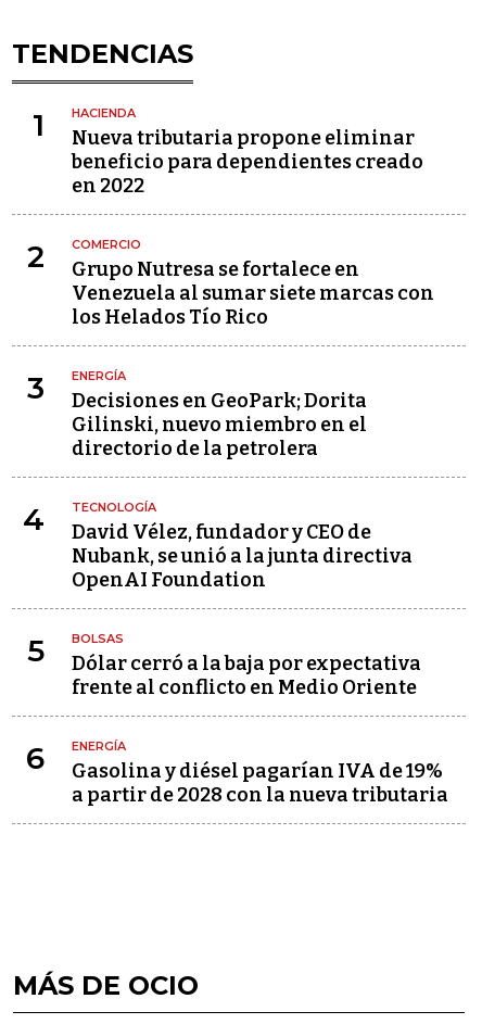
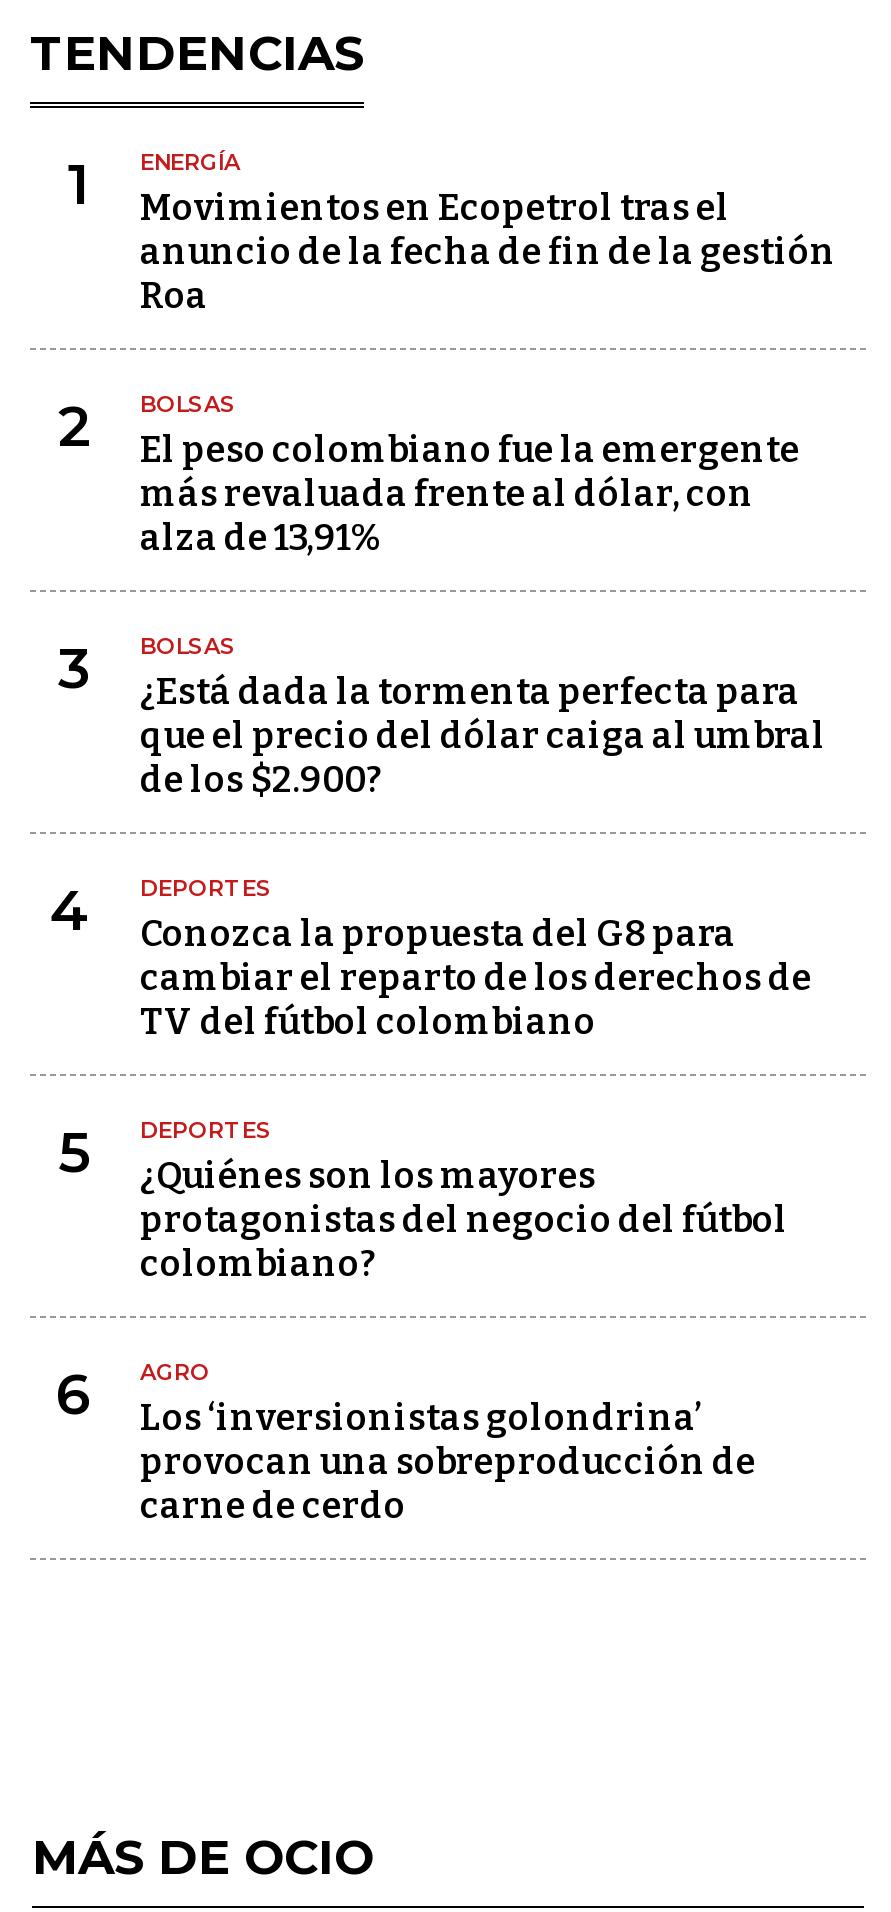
[72,105,423,198] HACIENDA | Nueva tributaria propone eliminar | beneficio para dependientes creado | en 2022 -> [140,148,836,318] ENERGÍA | Movimientos en Ecopetrol tras el | anuncio de la fecha de fin de la gestión | Roa
[72,237,434,329] COMERCIO | Grupo Nutresa se fortalece en | Venezuela al sumar siete marcas con | los Helados Tío Rico -> [140,390,800,560] BOLSAS | El peso colombiano fue la emergente | más revaluada frente al dólar, con | alza de 13,91%
[72,368,367,460] ENERGÍA | Decisiones en GeoPark; Dorita | Gilinski, nuevo miembro en el | directorio de la petrolera -> [140,632,826,802] BOLSAS | ¿Está dada la tormenta perfecta para | que el precio del dólar caiga al umbral | de los $2.900?
[72,500,413,592] TECNOLOGÍA | David Vélez, fundador y CEO de | Nubank, se unió a la junta directiva | OpenAI Foundation -> [140,874,812,1044] DEPORTES | Conozca la propuesta del G8 para | cambiar el reparto de los derechos de | TV del fútbol colombiano
[72,631,421,699] BOLSAS | Dólar cerró a la baja por expectativa | frente al conflicto en Medio Oriente -> [140,1116,788,1286] DEPORTES | ¿Quiénes son los mayores | protagonistas del negocio del fútbol | colombiano?
[72,738,448,807] ENERGÍA | Gasolina y diésel pagarían IVA de 19% | a partir de 2028 con la nueva tributaria -> [140,1358,756,1528] AGRO | Los ‘inversionistas golondrina’ | provocan una sobreproducción de | carne de cerdo

